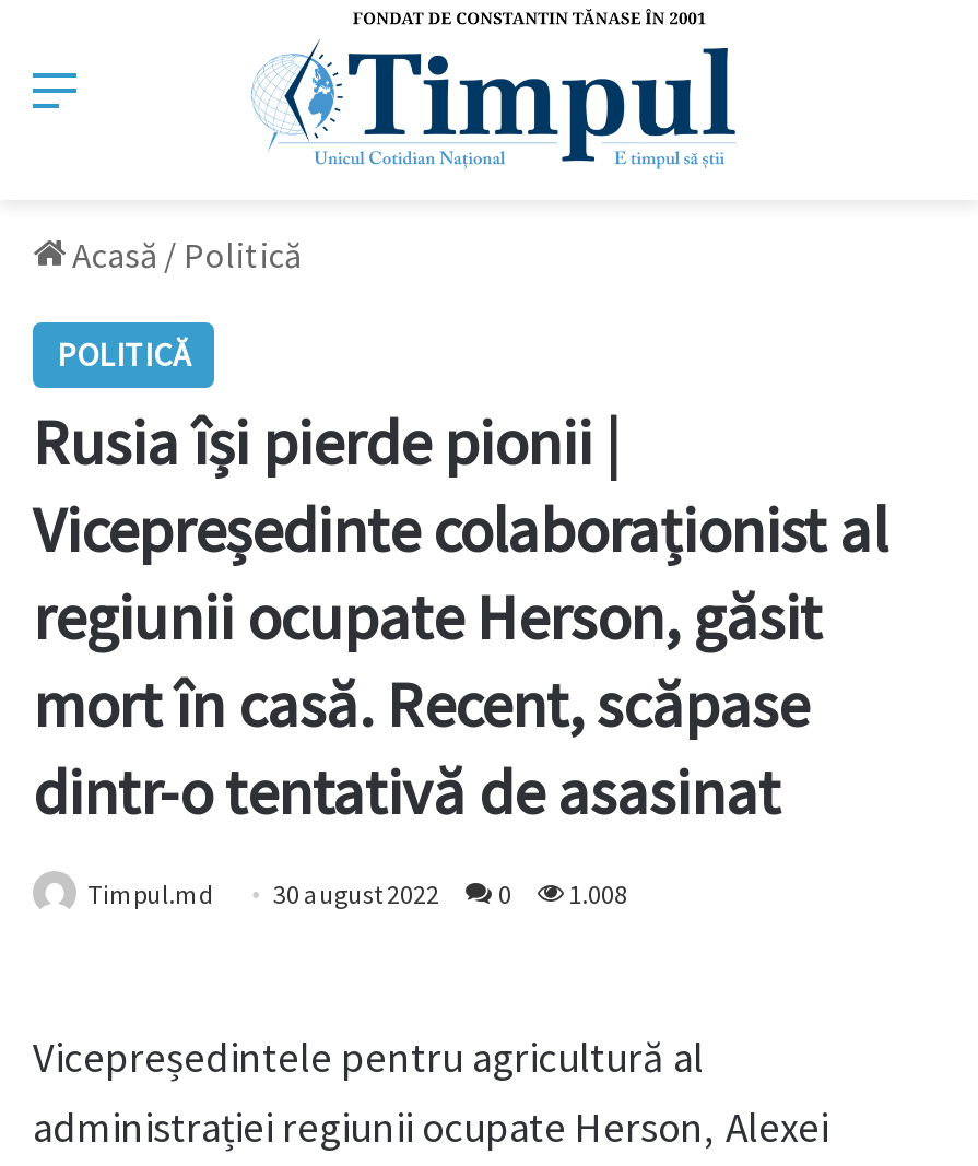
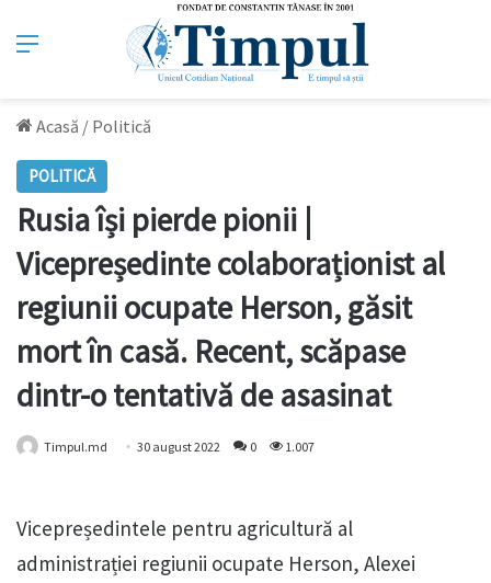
[87,878,627,911] Timpul.md 30 august 2022 0 1.008 -> [44,439,315,455] Timpul.md 30 august 2022 0 1.007

